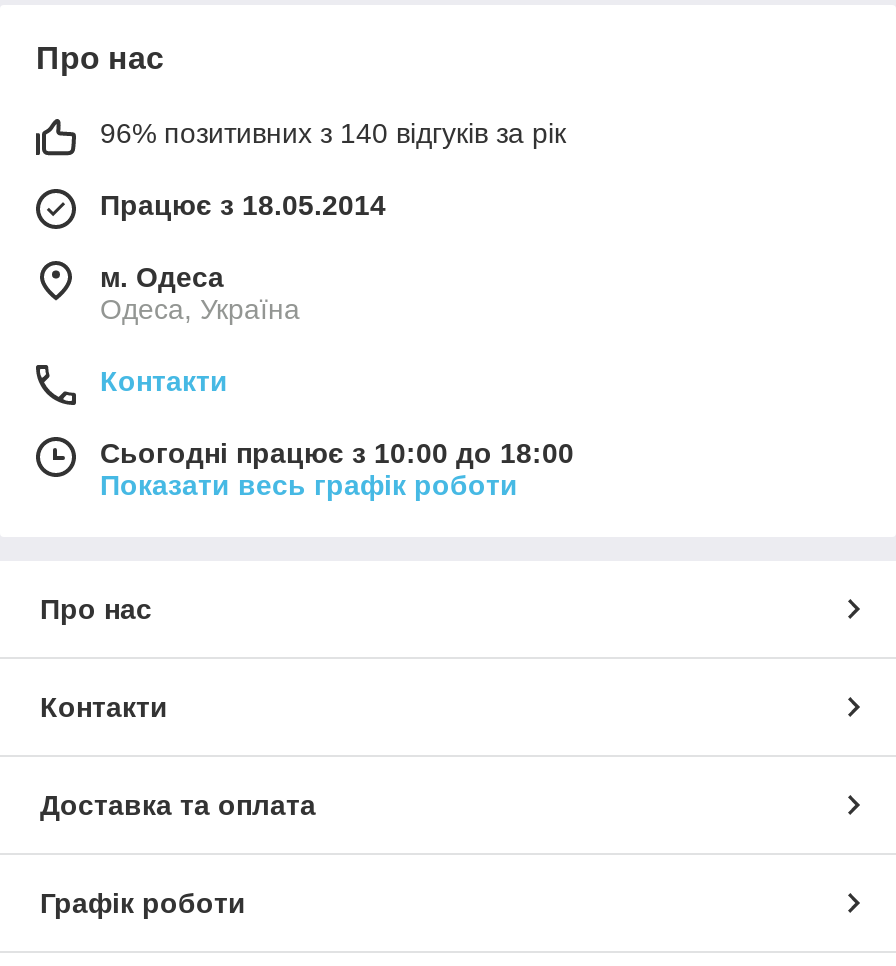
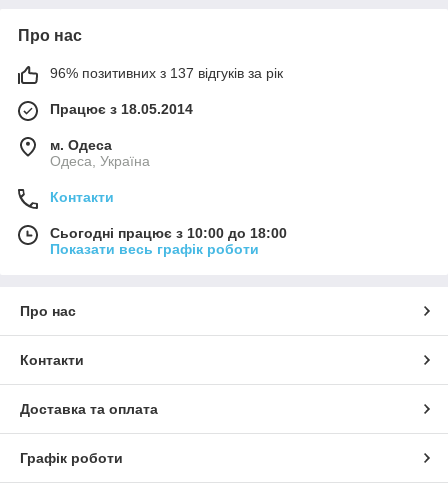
[100,117,566,149] 96% позитивних з 140 відгуків за рік -> [50,65,283,81] 96% позитивних з 137 відгуків за рік

